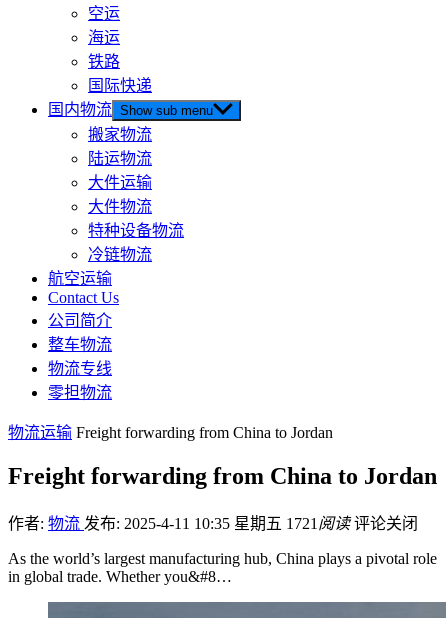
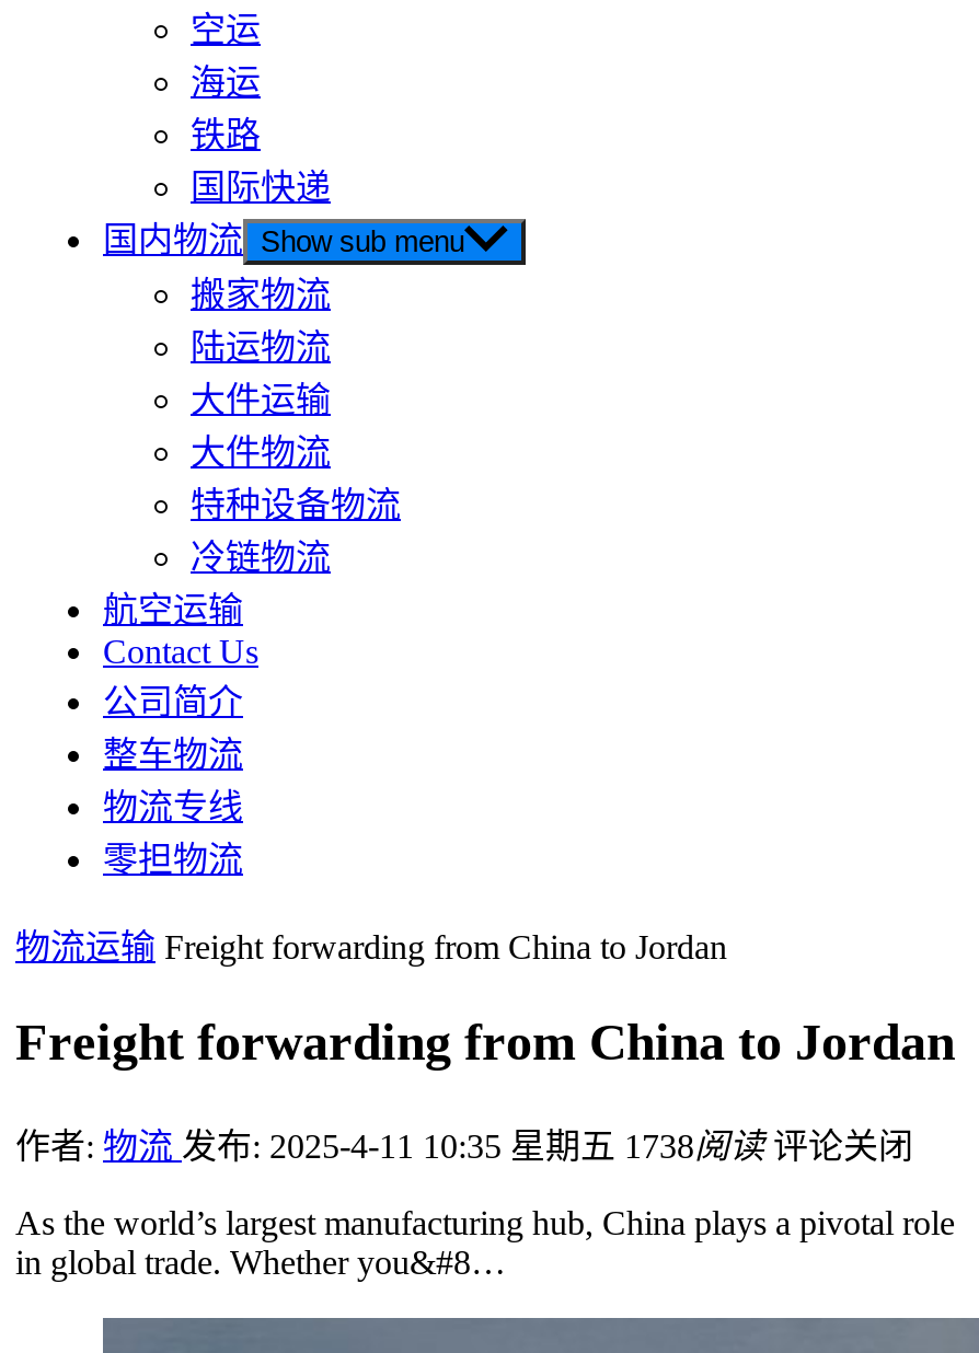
[8,515,418,532] 作者:物流发布: 2025-4-11 10:35 星期五1721阅读 评论关闭 -> [15,1127,913,1164] 作者:物流发布: 2025-4-11 10:35 星期五1738阅读 评论关闭

